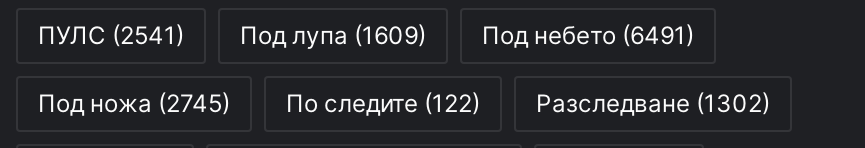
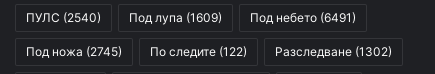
[38,20,694,50] ПУЛС (2541) Под лупа (1609) Под небето (6491) -> [26,10,356,25] ПУЛС (2540) Под лупа (1609) Под небето (6491)

